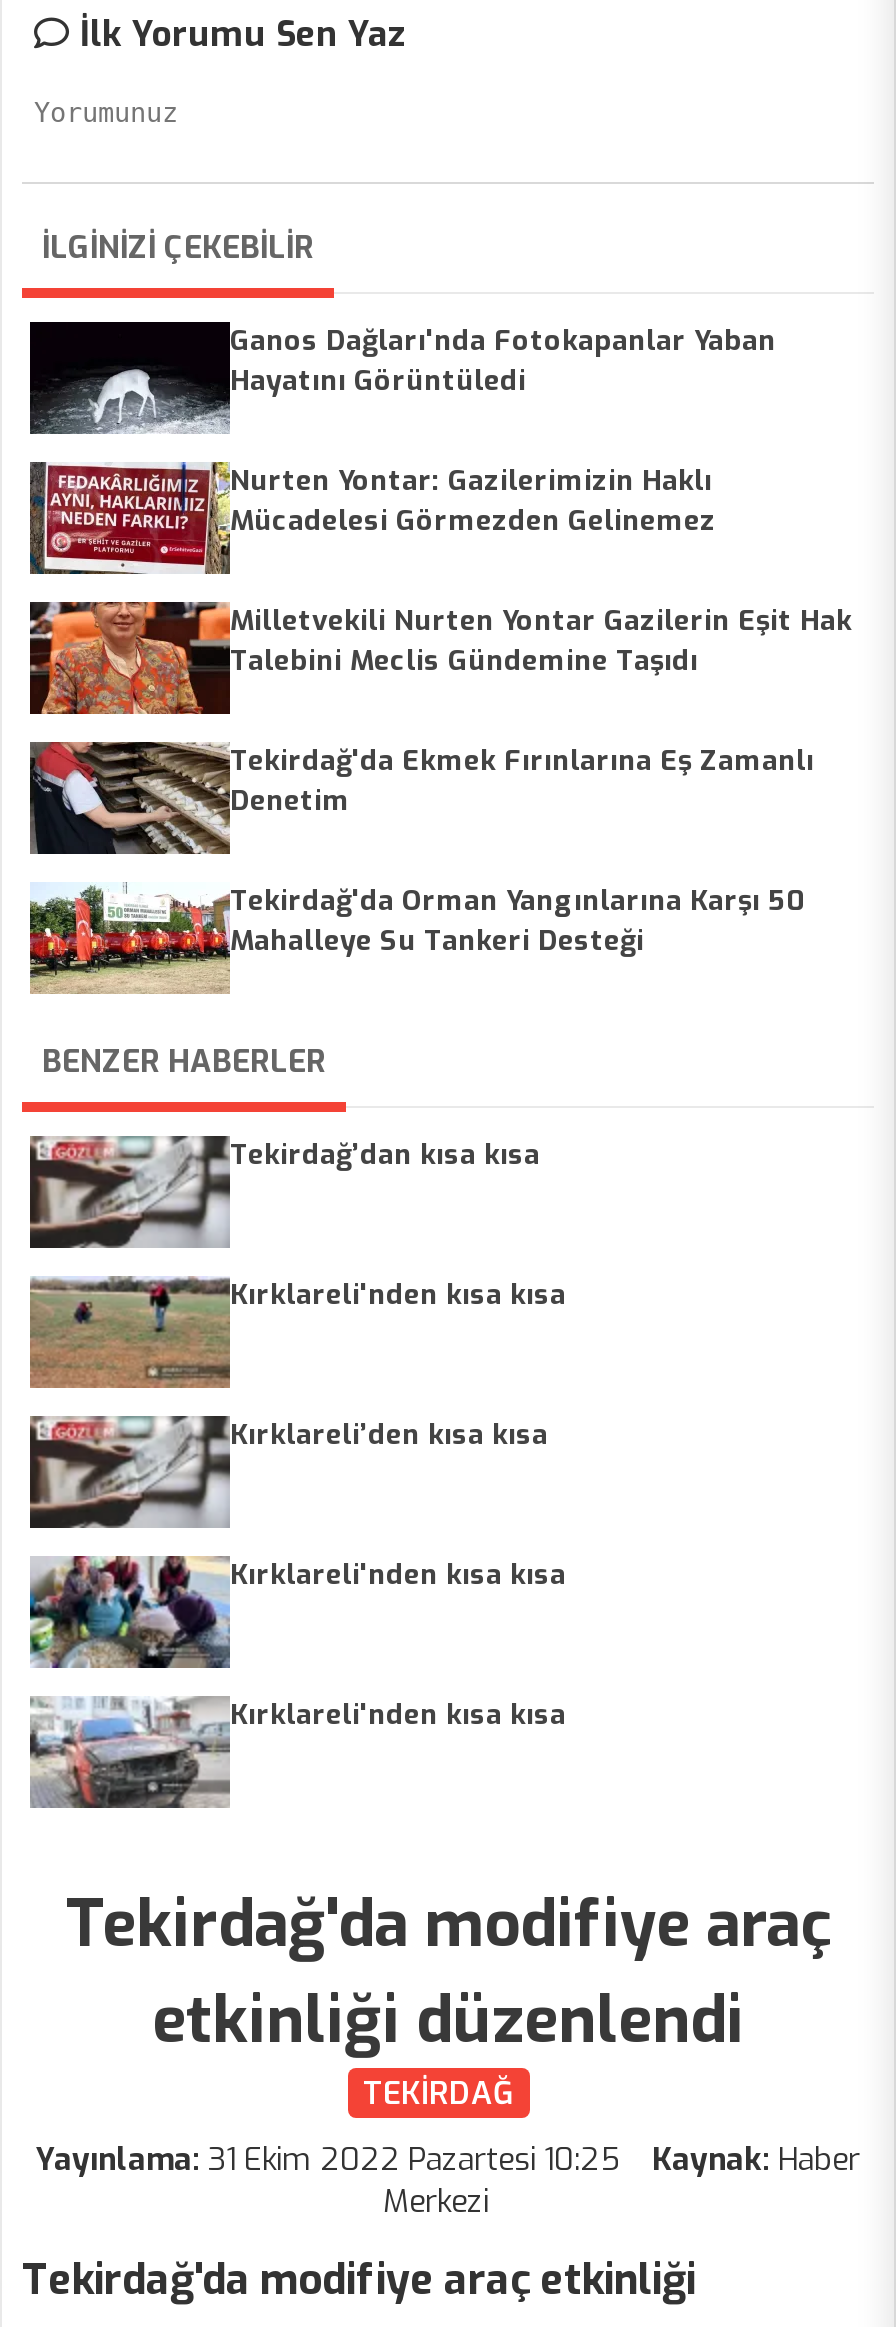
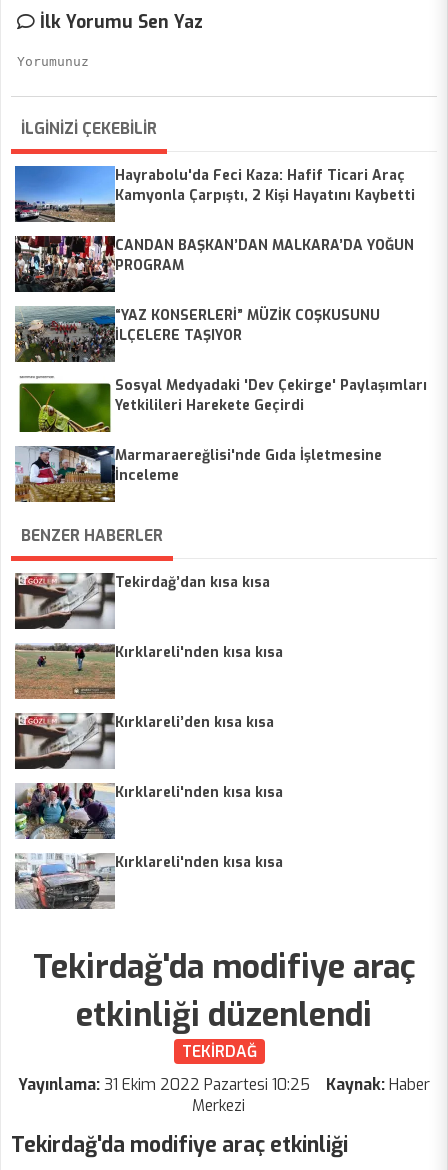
[28,320,776,434] [image] | Ganos Dağları'nda Fotokapanlar Yaban | Hayatını Görüntüledi -> [14,165,415,223] [image] | Hayrabolu'da Feci Kaza: Hafif Ticari Araç | Kamyonla Çarpıştı, 2 Kişi Hayatını Kaybetti
[30,462,716,576] [image] | Nurten Yontar: Gazilerimizin Haklı | Mücadelesi Görmezden Gelinemez -> [15,235,414,293] [image] | CANDAN BAŞKAN’DAN MALKARA’DA YOĞUN | PROGRAM
[28,600,852,716] [image] | Milletvekili Nurten Yontar Gazilerin Eşit Hak | Talebini Meclis Gündemine Taşıdı -> [14,306,380,363] [image] | “YAZ KONSERLERİ” MÜZİK COŞKUSUNU | İLÇELERE TAŞIYOR
[28,740,814,856] [image] | Tekirdağ'da Ekmek Fırınlarına Eş Zamanlı | Denetim -> [15,376,427,433] [image] | Sosyal Medyadaki 'Dev Çekirge' Paylaşımları | Yetkilileri Harekete Geçirdi
[28,882,804,992] [image] | Tekirdağ'da Orman Yangınlarına Karşı 50 | Mahalleye Su Tankeri Desteği -> [14,445,382,503] [image] | Marmaraereğlisi'nde Gıda İşletmesine | İnceleme

